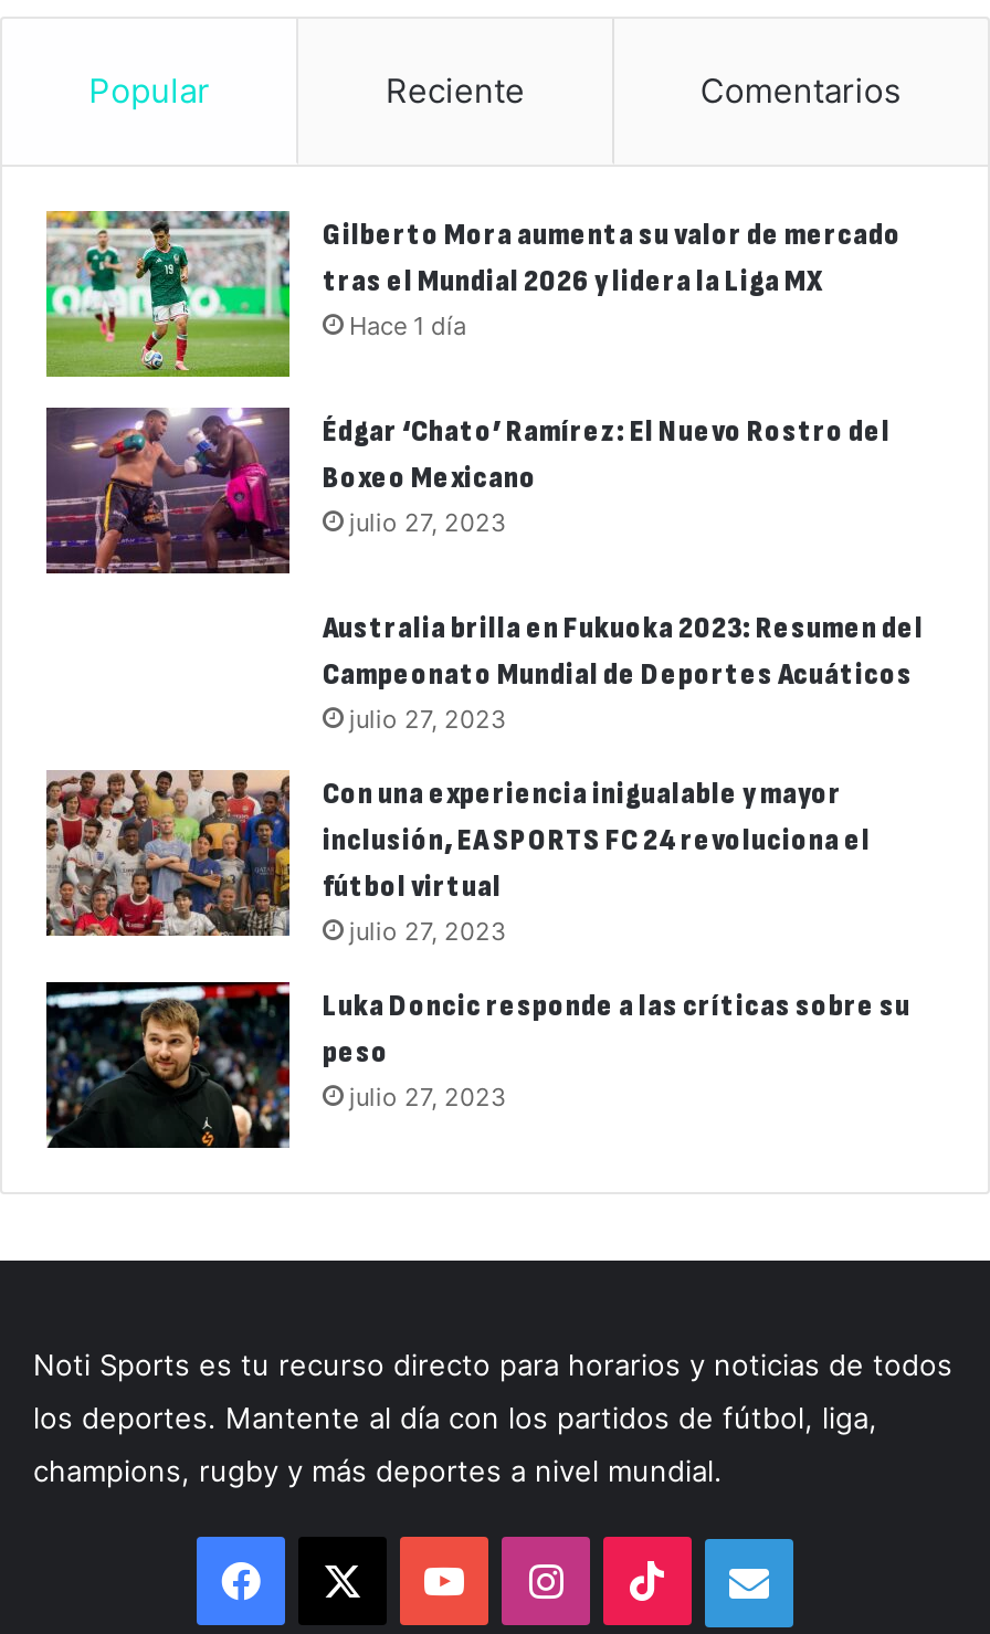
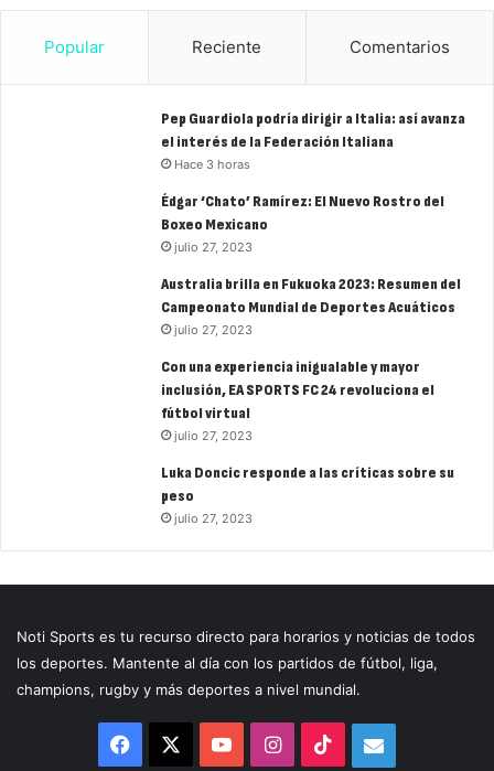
[44,209,292,379] [image] -> none
[323,215,902,341] Gilberto Mora aumenta su valor de mercado | tras el Mundial 2026 y lidera la Liga MX | Hace 1 día -> [161,109,465,172] Pep Guardiola podría dirigir a Italia: así avanza | el interés de la Federación Italiana | Hace 3 horas
[44,405,292,576] [image] -> none
[44,768,292,938] [image] -> none
[44,980,292,1150] [image] -> none

